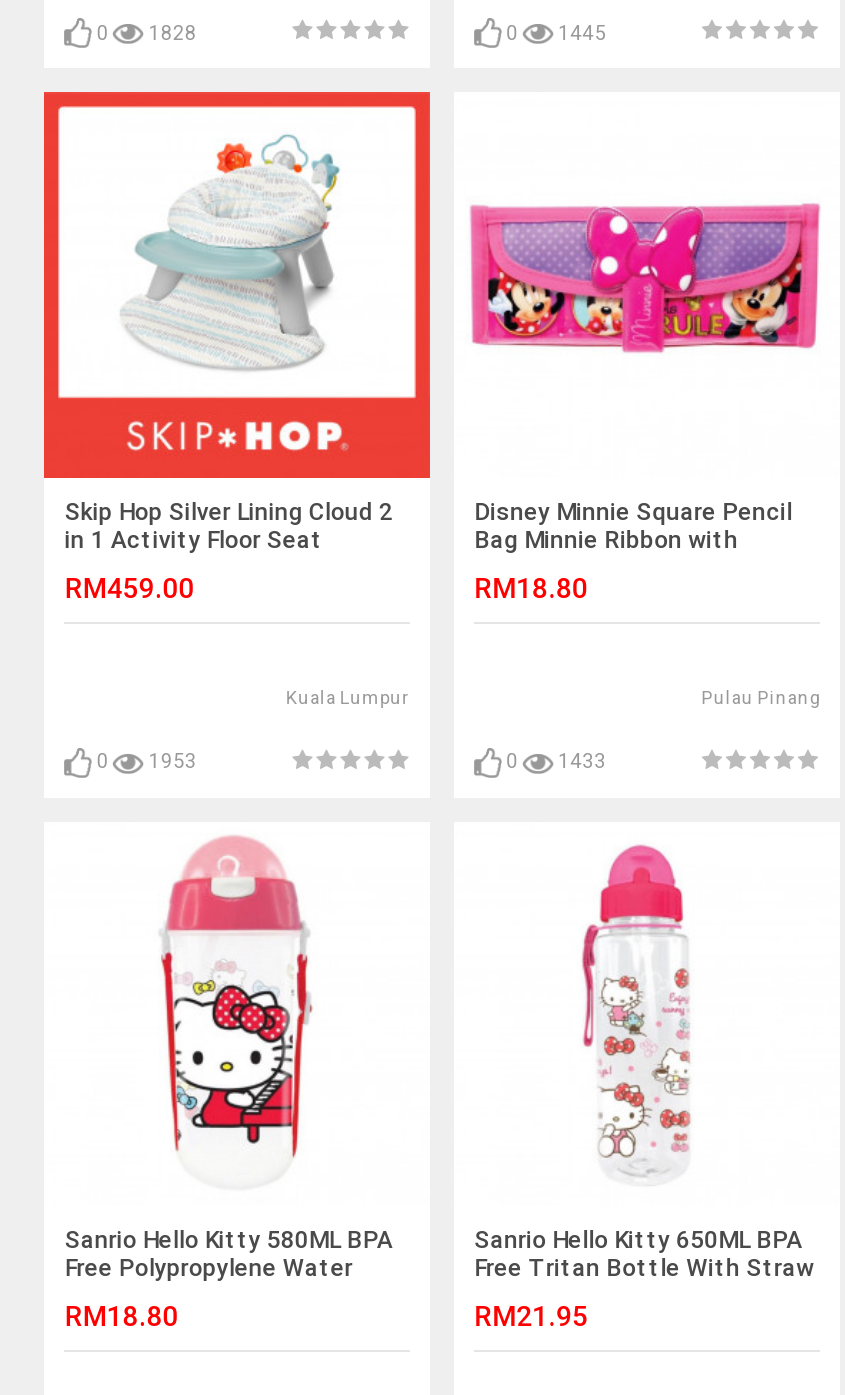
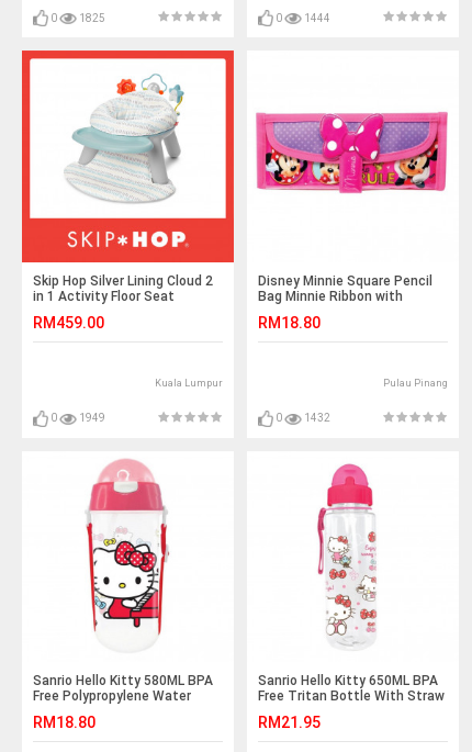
[93,21,197,43] 0 1828 -> [49,12,106,24] 0 1825
[502,21,606,43] 0 1445 -> [273,12,331,24] 0 1444
[93,750,197,772] 0 1953 -> [49,412,106,424] 0 1949
[502,750,606,772] 0 1433 -> [273,412,331,424] 0 1432

